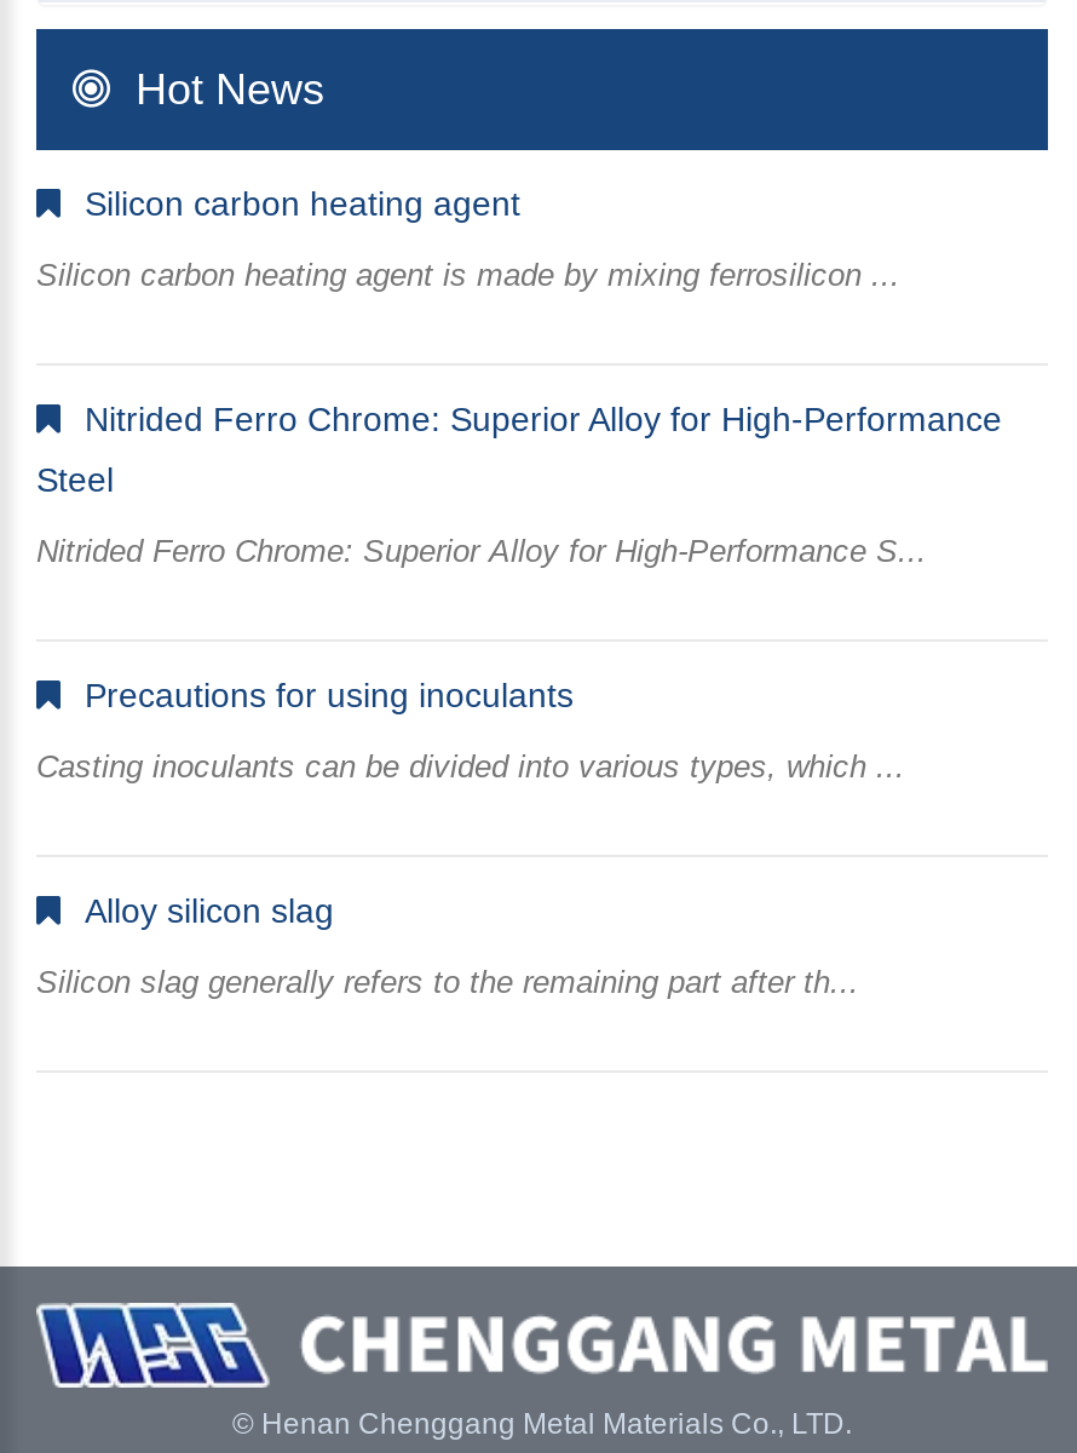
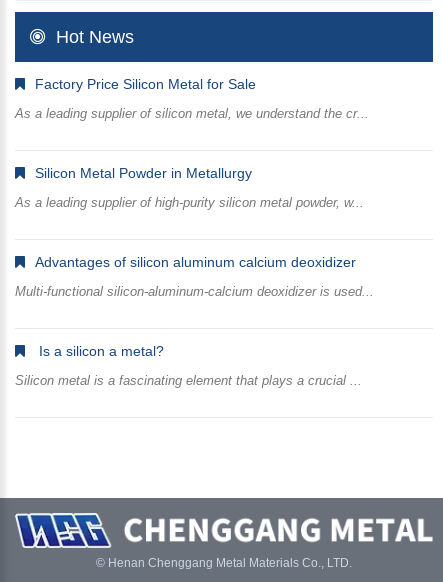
[36,183,900,292] Silicon carbon heating agent | Silicon carbon heating agent is made by mixing ferrosilicon ... -> [15,76,369,121] Factory Price Silicon Metal for Sale | As a leading supplier of silicon metal, we understand the cr...
[36,399,1002,568] Nitrided Ferro Chrome: Superior Alloy for High-Performance | Steel | Nitrided Ferro Chrome: Superior Alloy for High-Performance S... -> [15,165,364,210] Silicon Metal Powder in Metallurgy | As a leading supplier of high-purity silicon metal powder, w...
[36,675,905,784] Precautions for using inoculants | Casting inoculants can be divided into various types, which ... -> [15,254,374,299] Advantages of silicon aluminum calcium deoxidizer | Multi-functional silicon-aluminum-calcium deoxidizer is used...
[36,890,859,999] Alloy silicon slag | Silicon slag generally refers to the remaining part after th... -> [15,343,362,388] Is a silicon a metal? | Silicon metal is a fascinating element that plays a crucial ...

